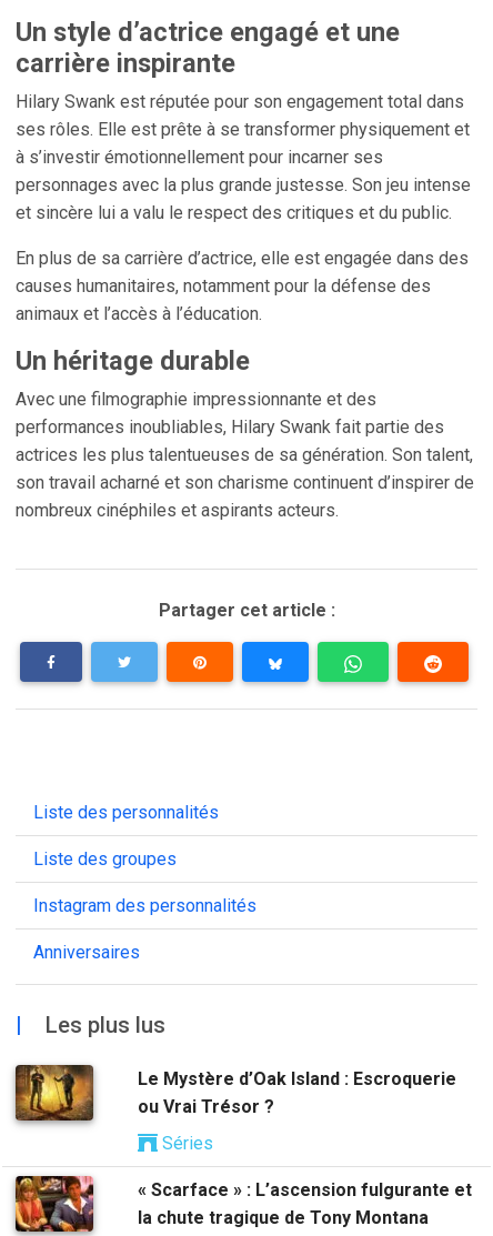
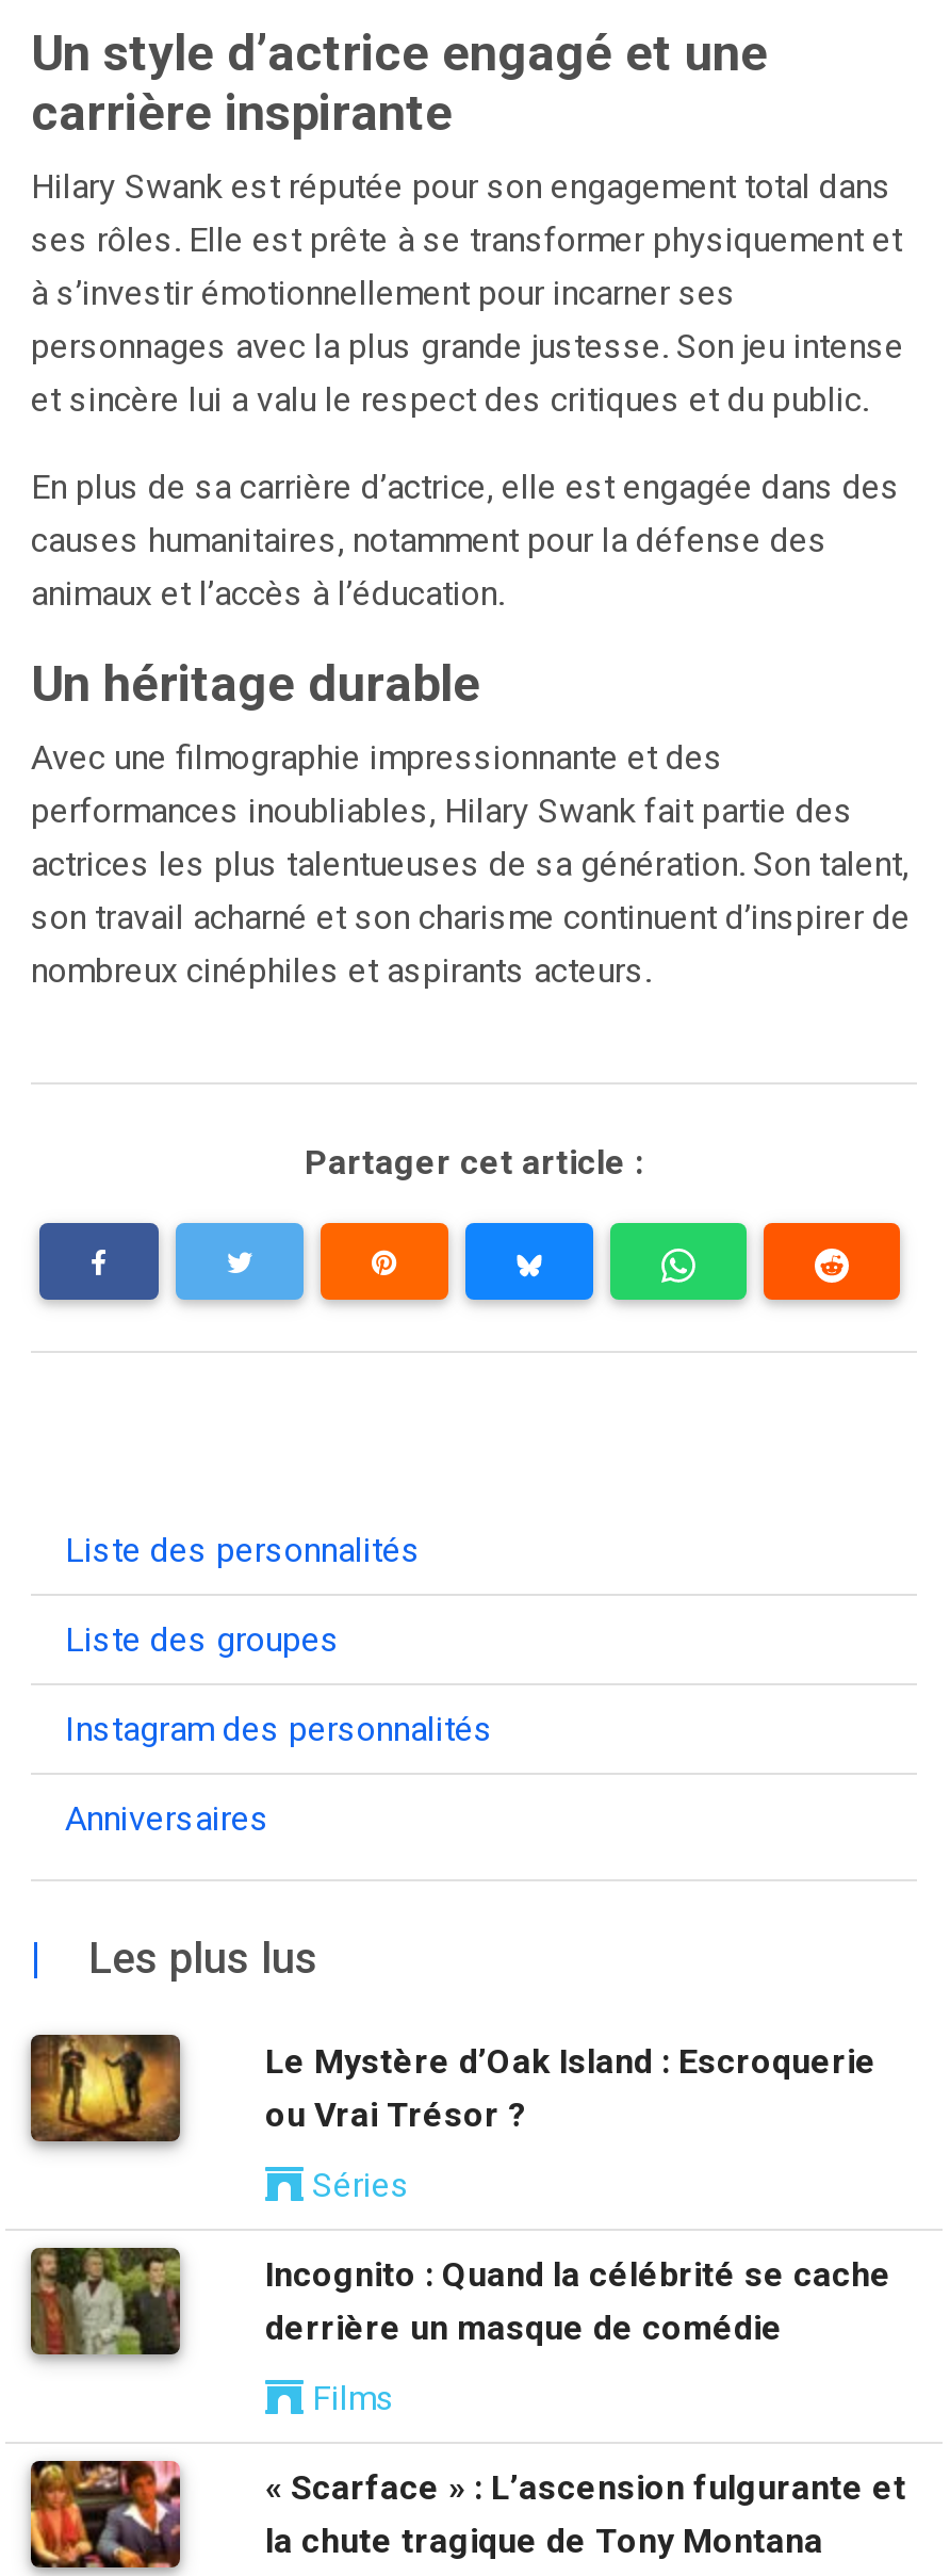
none -> [31,2246,891,2418] [image] | Incognito : Quand la célébrité se cache | derrière un masque de comédie | Films

